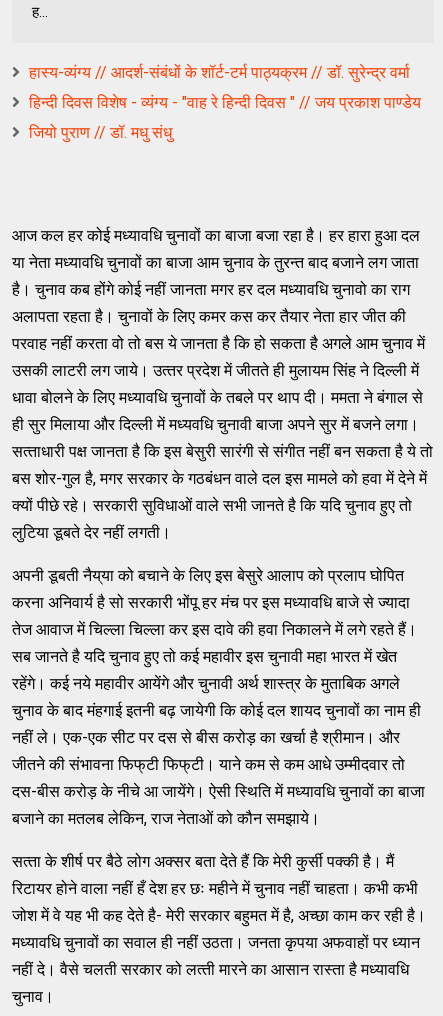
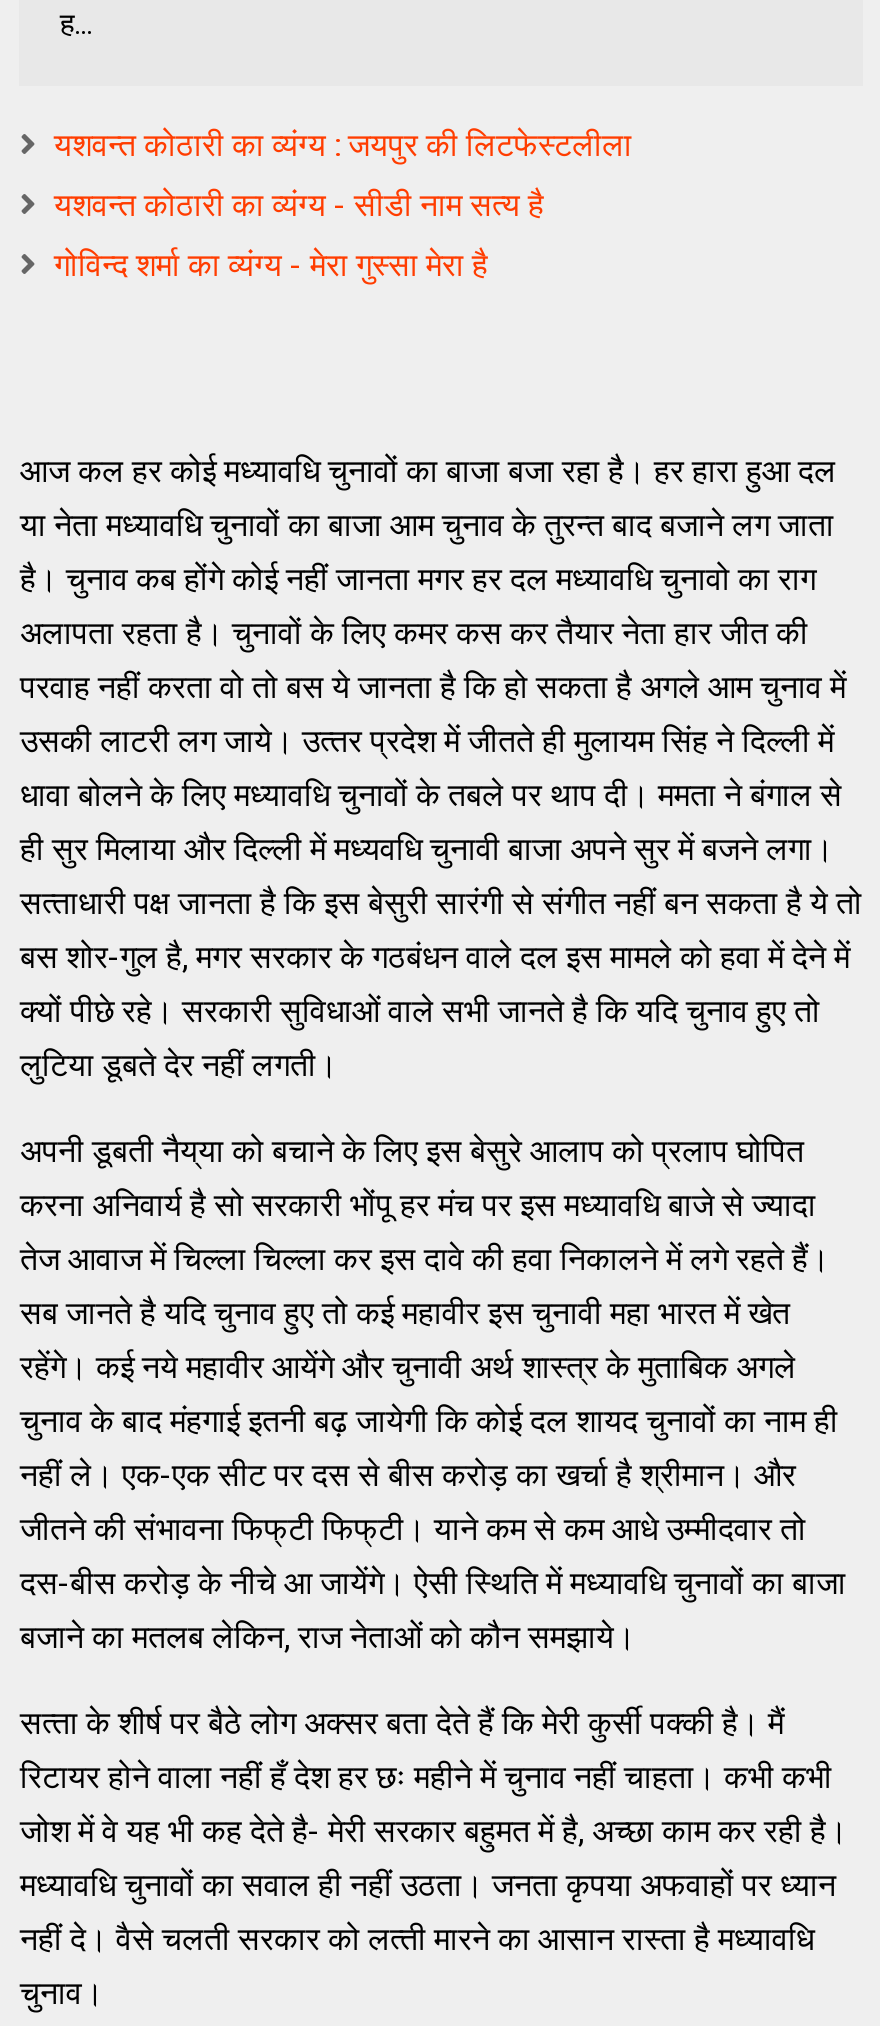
[29,63,410,82] हास्य-व्यंग्य // आदर्श-संबंधों के शॉर्ट-टर्म पाठ्यक्रम // डॉ. सुरेन्द्र वर्मा -> [54,126,632,164] यशवन्त कोठारी का व्यंग्य : जयपुर की लिटफेस्टलीला
[29,93,421,112] हिन्दी दिवस विशेष - व्यंग्य - "वाह रे हिन्दी दिवस " // जय प्रकाश पाण्डेय -> [54,186,544,224] यशवन्‍त कोठारी का व्यंग्य - सीडी नाम सत्य है
[29,123,172,142] जियो पुराण // डॉ. मधु संधु -> [54,246,488,284] गोविन्‍द शर्मा का व्यंग्य - मेरा गुस्सा मेरा है

